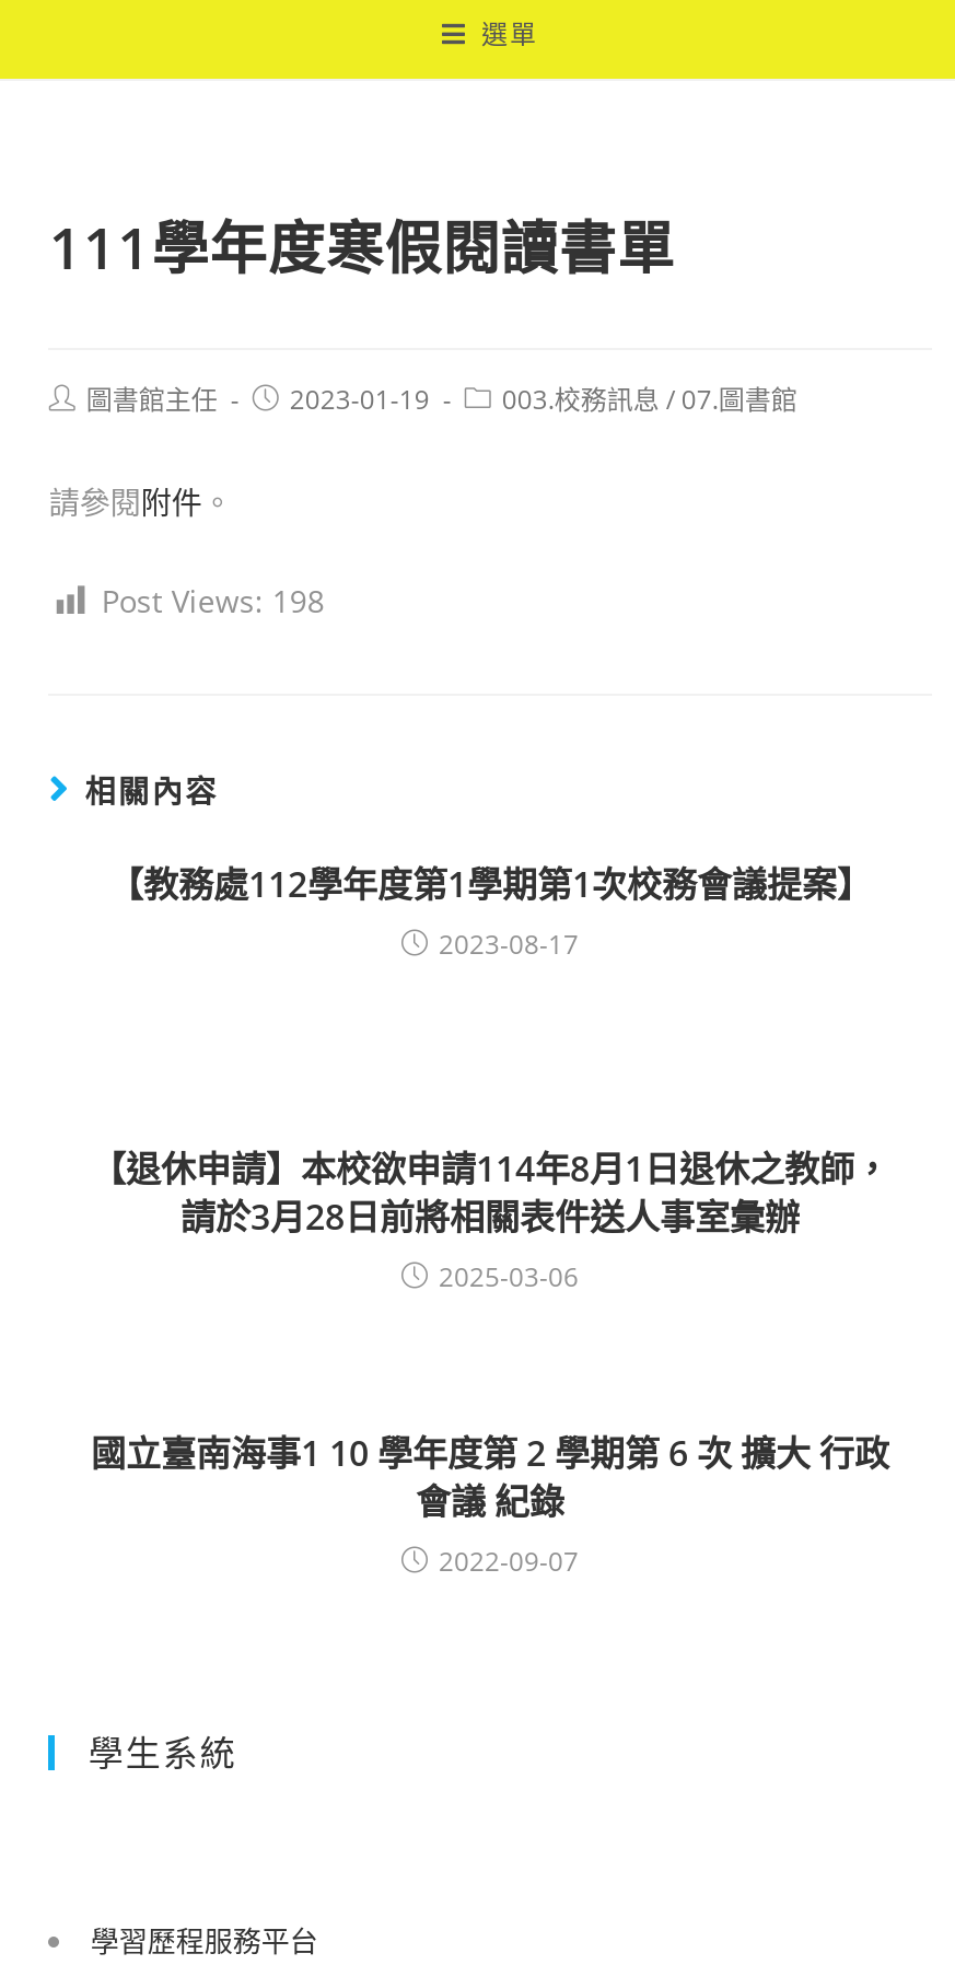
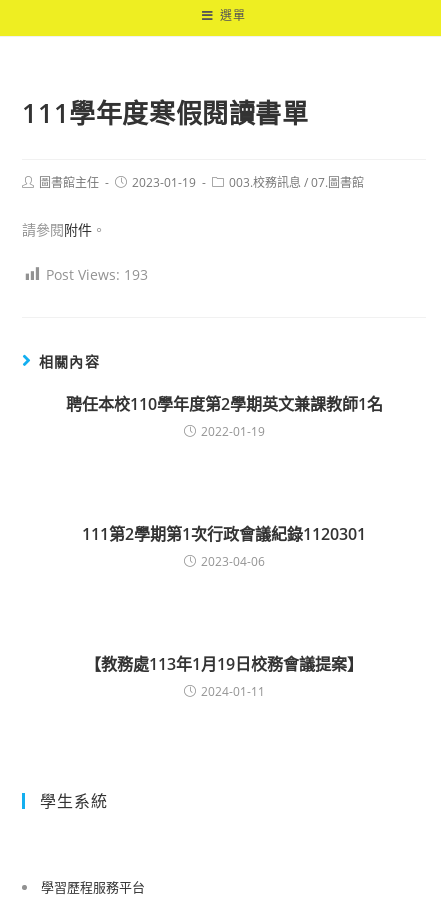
[102,580,325,621] Post Views: 198 -> [46,265,148,284] Post Views: 193
[108,860,872,963] 【教務處112學年度第1學期第1次校務會議提案】 | 2023-08-17 -> [65,393,382,440] 聘任本校110學年度第2學期英文兼課教師1名 | 2022-01-19
[91,1144,889,1295] 【退休申請】本校欲申請114年8月1日退休之教師， | 請於3月28日前將相關表件送人事室彙辦 | 2025-03-06 -> [82,523,366,570] 111第2學期第1次行政會議紀錄1120301 | 2023-04-06
[91,1429,889,1580] 國立臺南海事1 10 學年度第 2 學期第 6 次 擴大 行政 | 會議 紀錄 | 2022-09-07 -> [85,653,363,700] 【教務處113年1月19日校務會議提案】 | 2024-01-11

